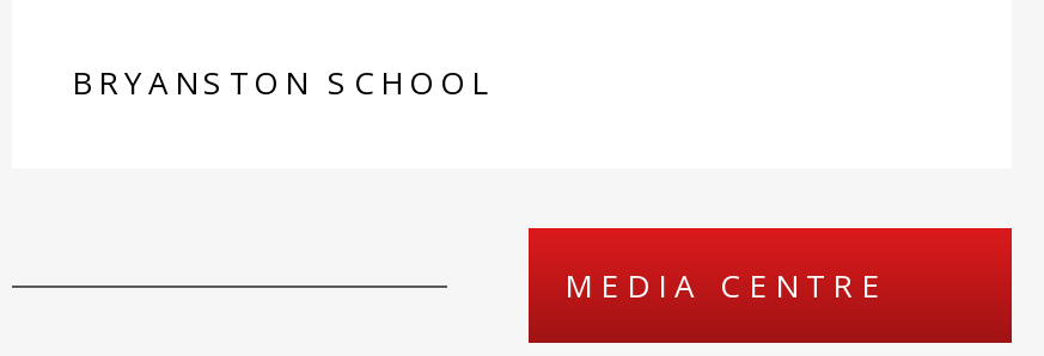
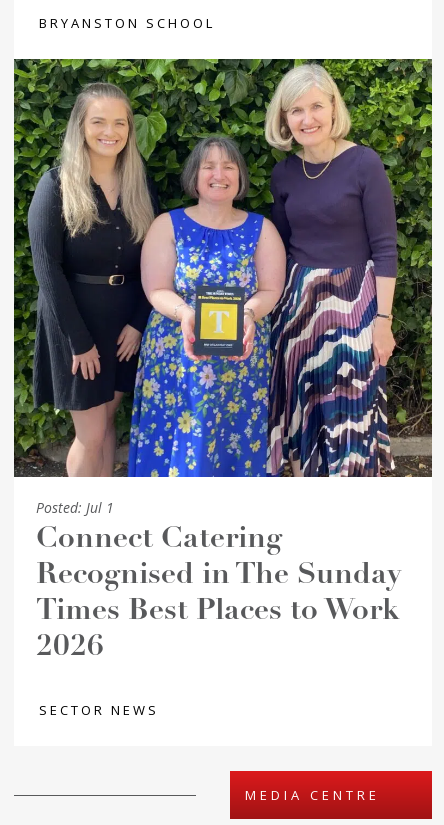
none -> [13,58,433,719] [image] | Posted: Jul 1 | Connect Catering | Recognised in The Sunday | Times Best Places to Work | 2026 | SECTOR NEWS

